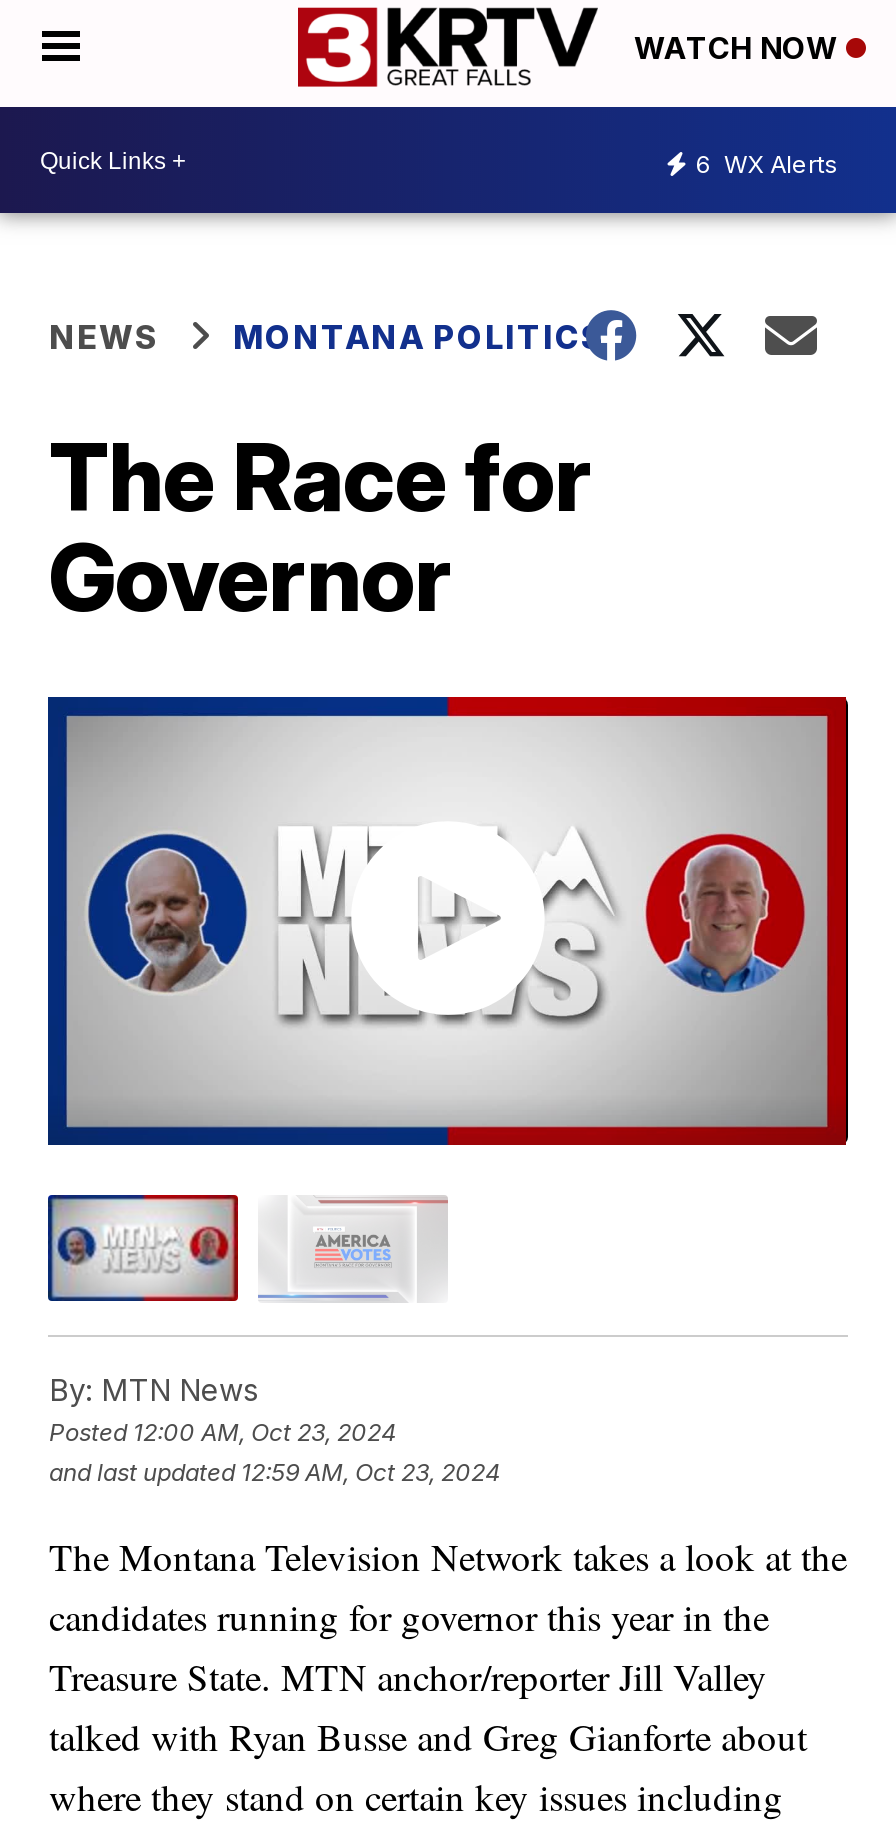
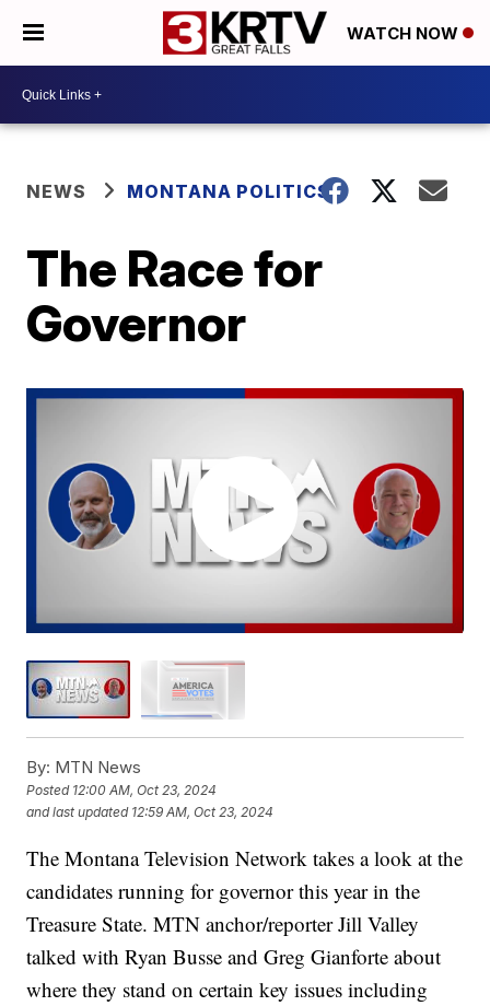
[696,148,838,178] 6 WX Alerts -> none

